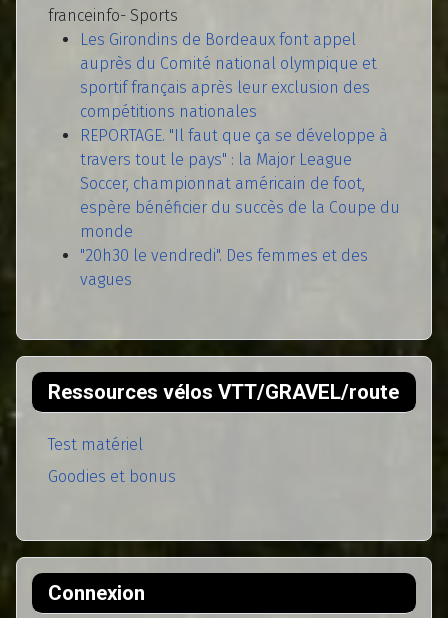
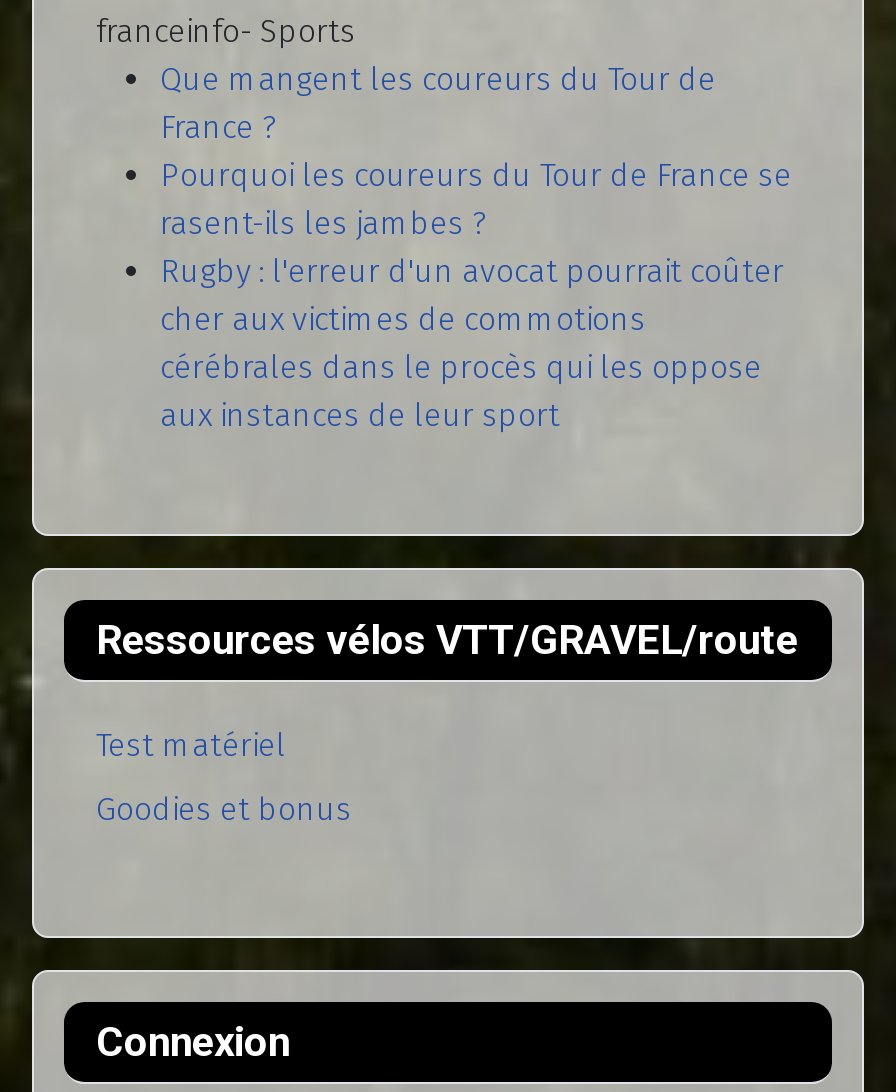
[80,30,400,289] Les Girondins de Bordeaux font appel | auprès du Comité national olympique et | sportif français après leur exclusion des | compétitions nationales | REPORTAGE. "Il faut que ça se développe à | travers tout le pays" : la Major League | Soccer, championnat américain de foot, | espère bénéficier du succès de la Coupe du | monde | "20h30 le vendredi". Des femmes et des | vagues -> [160,60,792,434] Que mangent les coureurs du Tour de | France ? | Pourquoi les coureurs du Tour de France se | rasent-ils les jambes ? | Rugby : l'erreur d'un avocat pourrait coûter | cher aux victimes de commotions | cérébrales dans le procès qui les oppose | aux instances de leur sport

